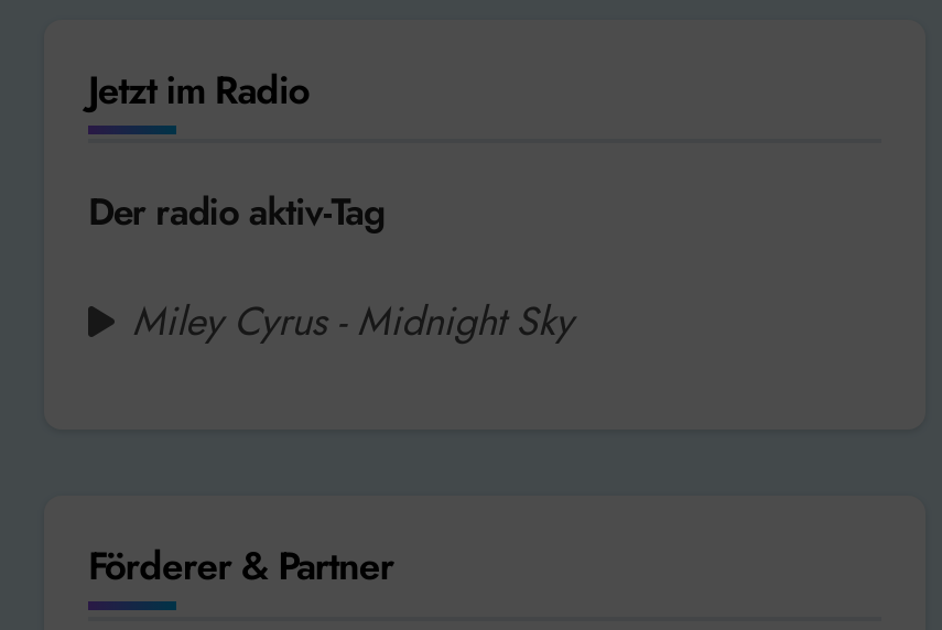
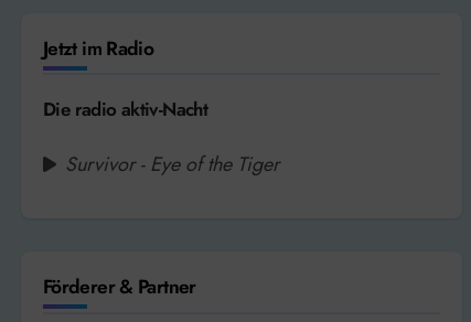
[88,186,384,239] Der radio aktiv-Tag -> [43,96,208,123] Die radio aktiv-Nacht
[132,294,573,351] Miley Cyrus - Midnight Sky -> [65,150,279,179] Survivor - Eye of the Tiger

